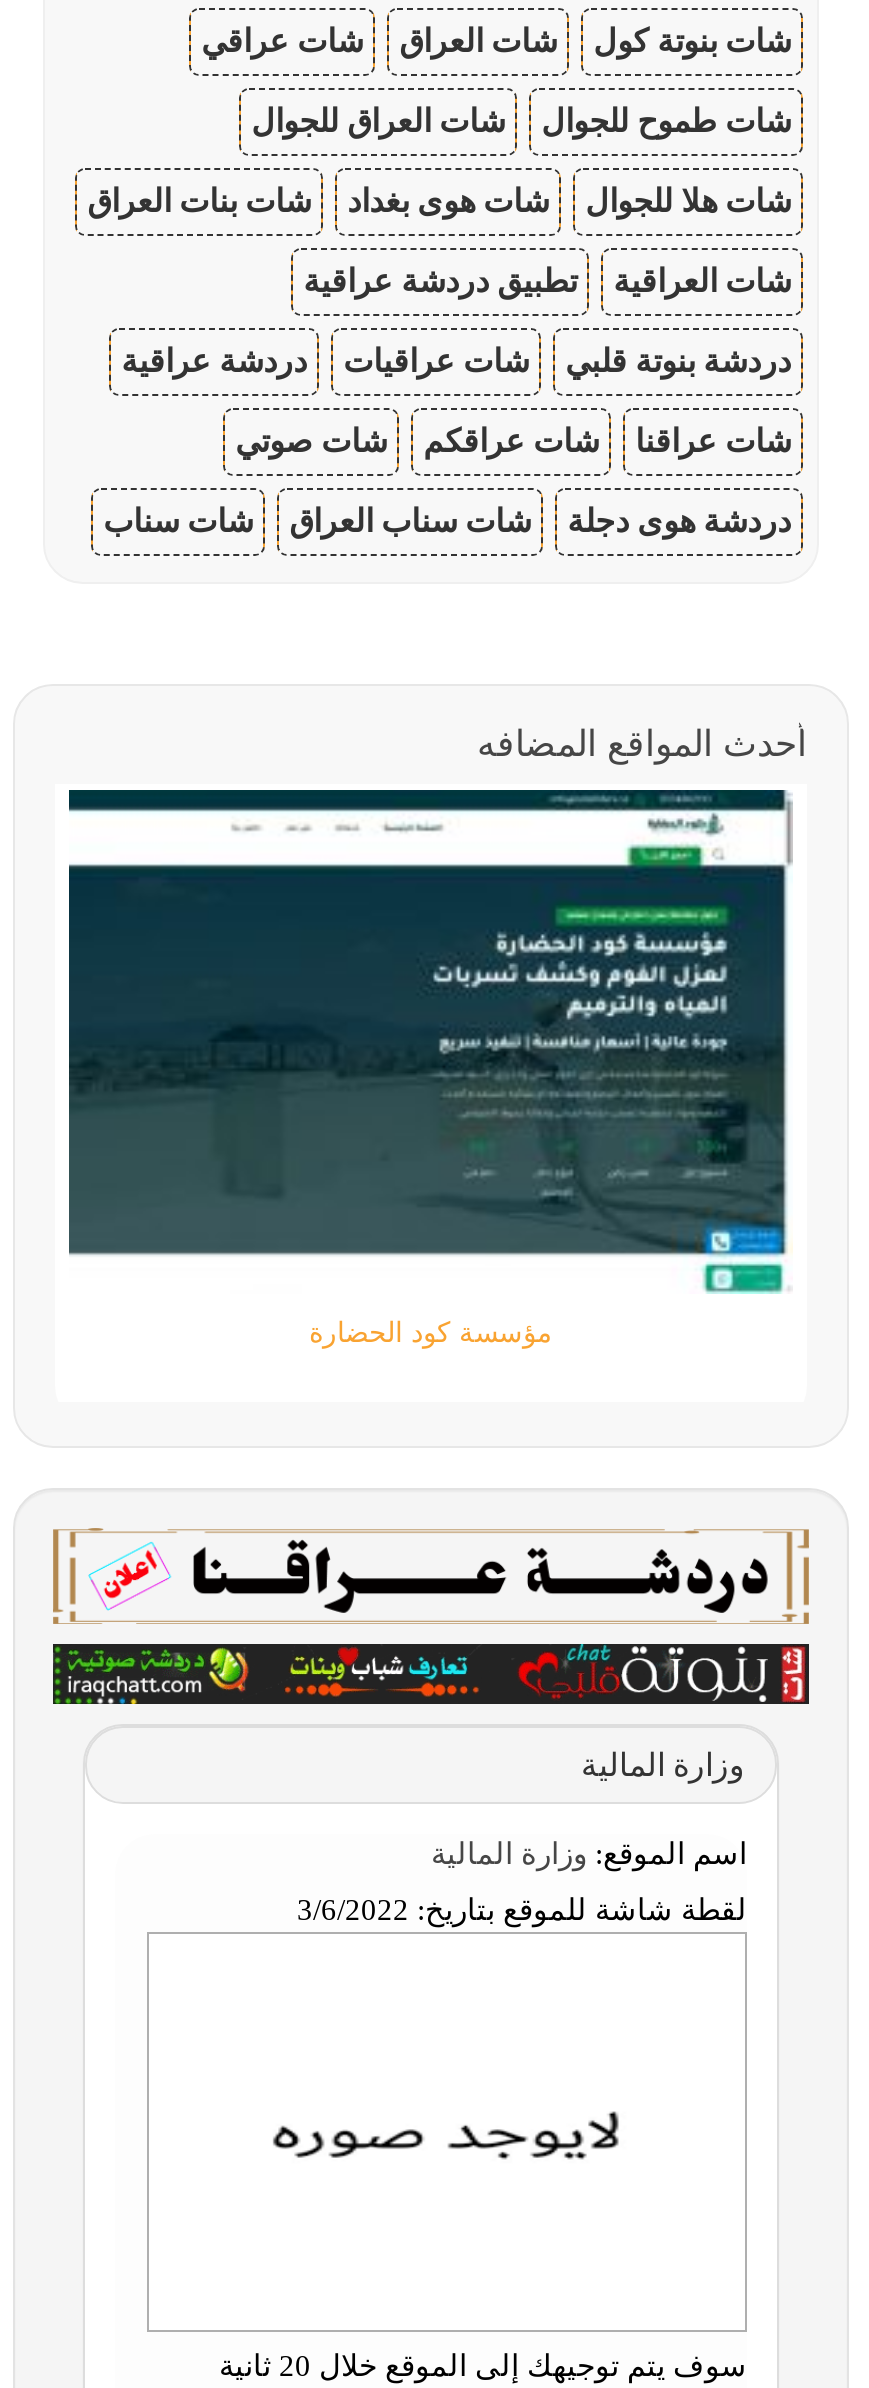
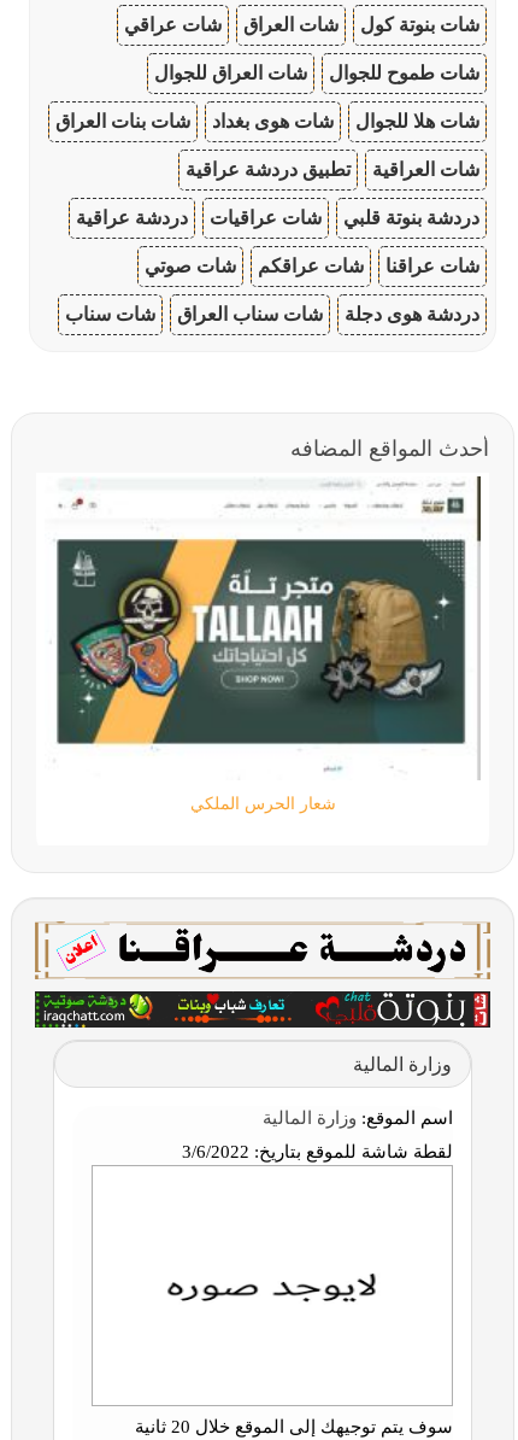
[67,788,793,1348] [image] | مؤسسة كود الحضارة -> [45,475,482,813] [image] | شعار الحرس الملكي

